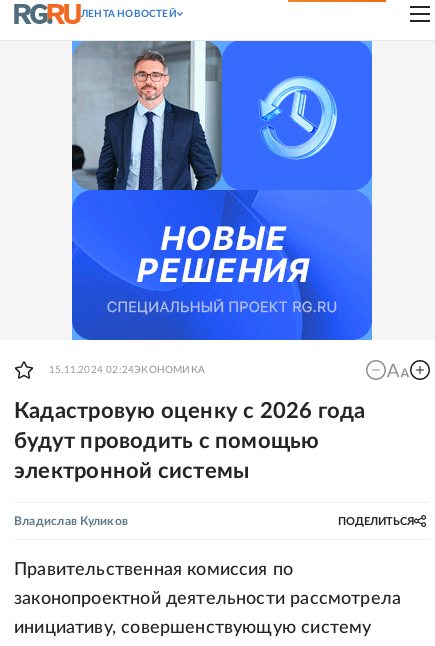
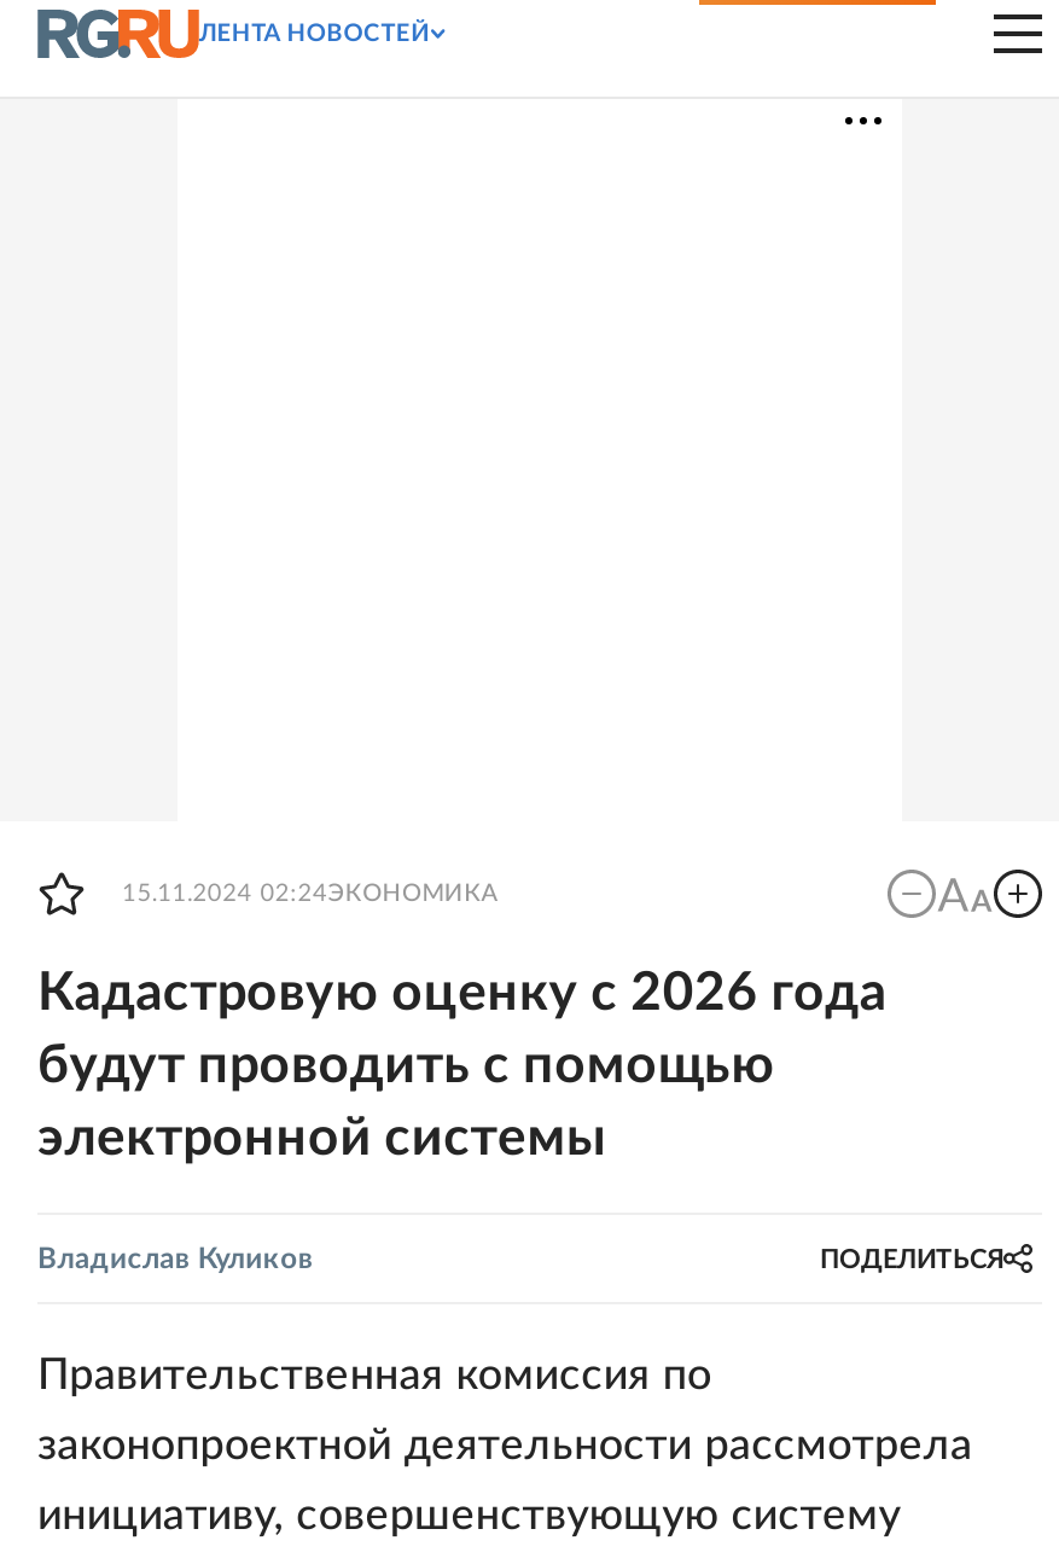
[71,40,373,341] [image] -> none

